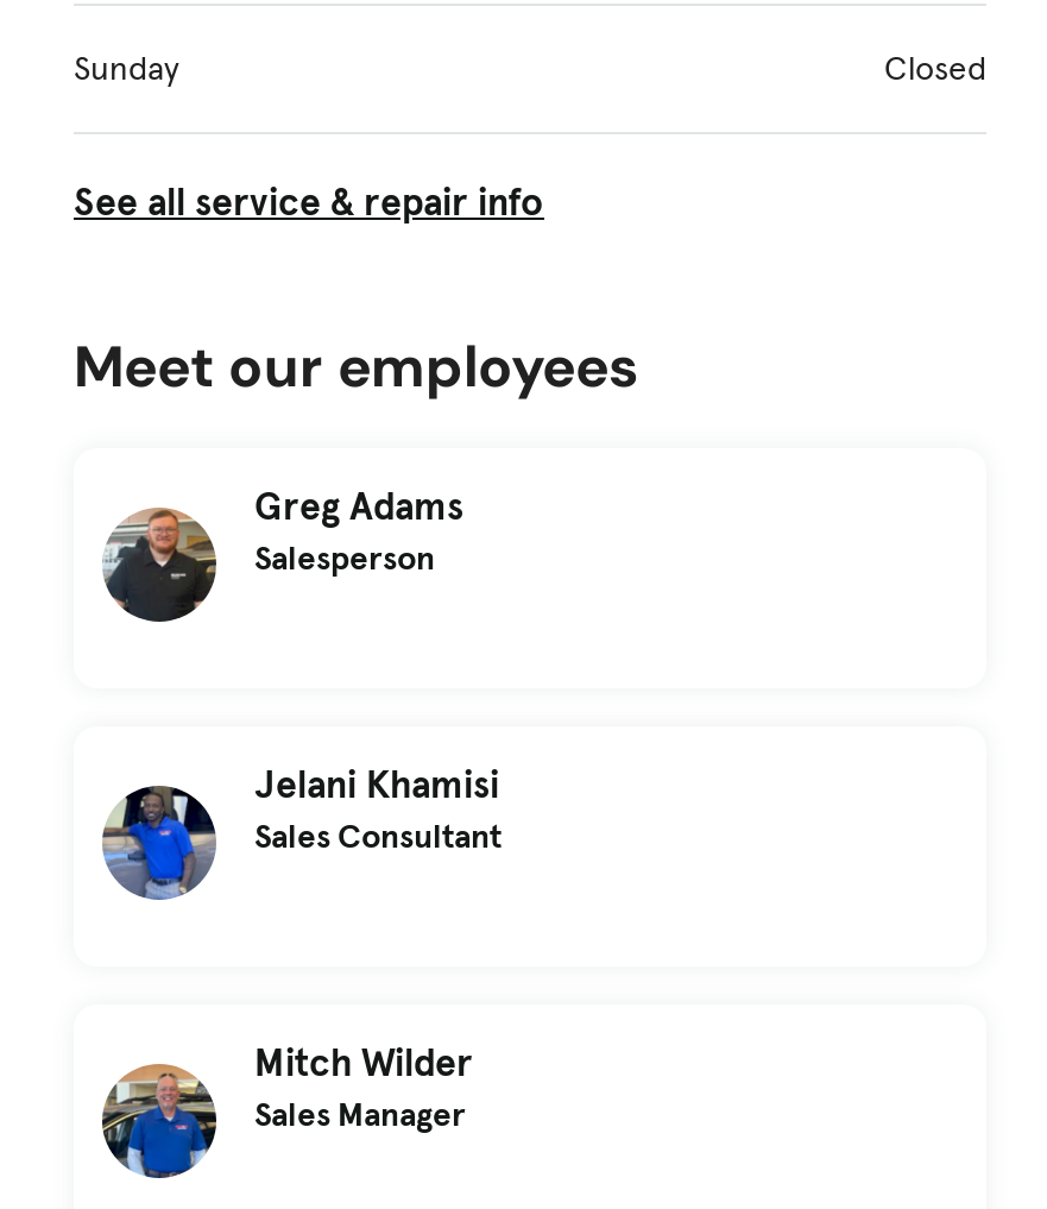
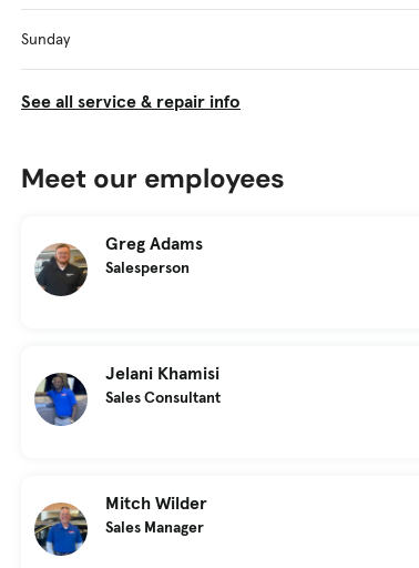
[884,46,986,89] Closed -> none

